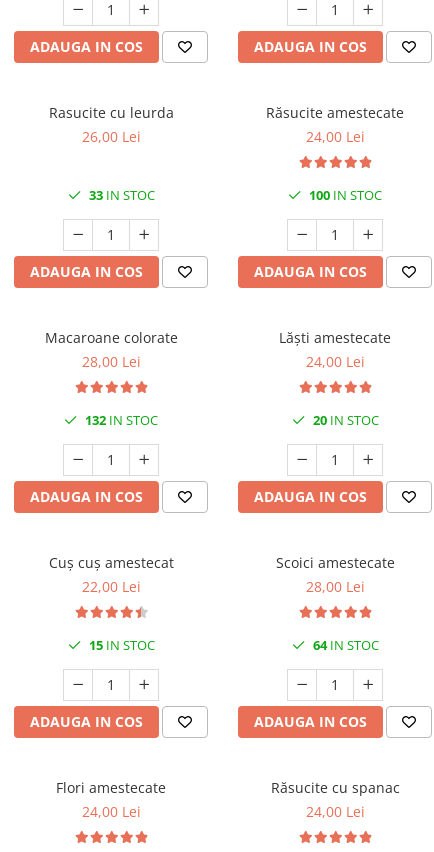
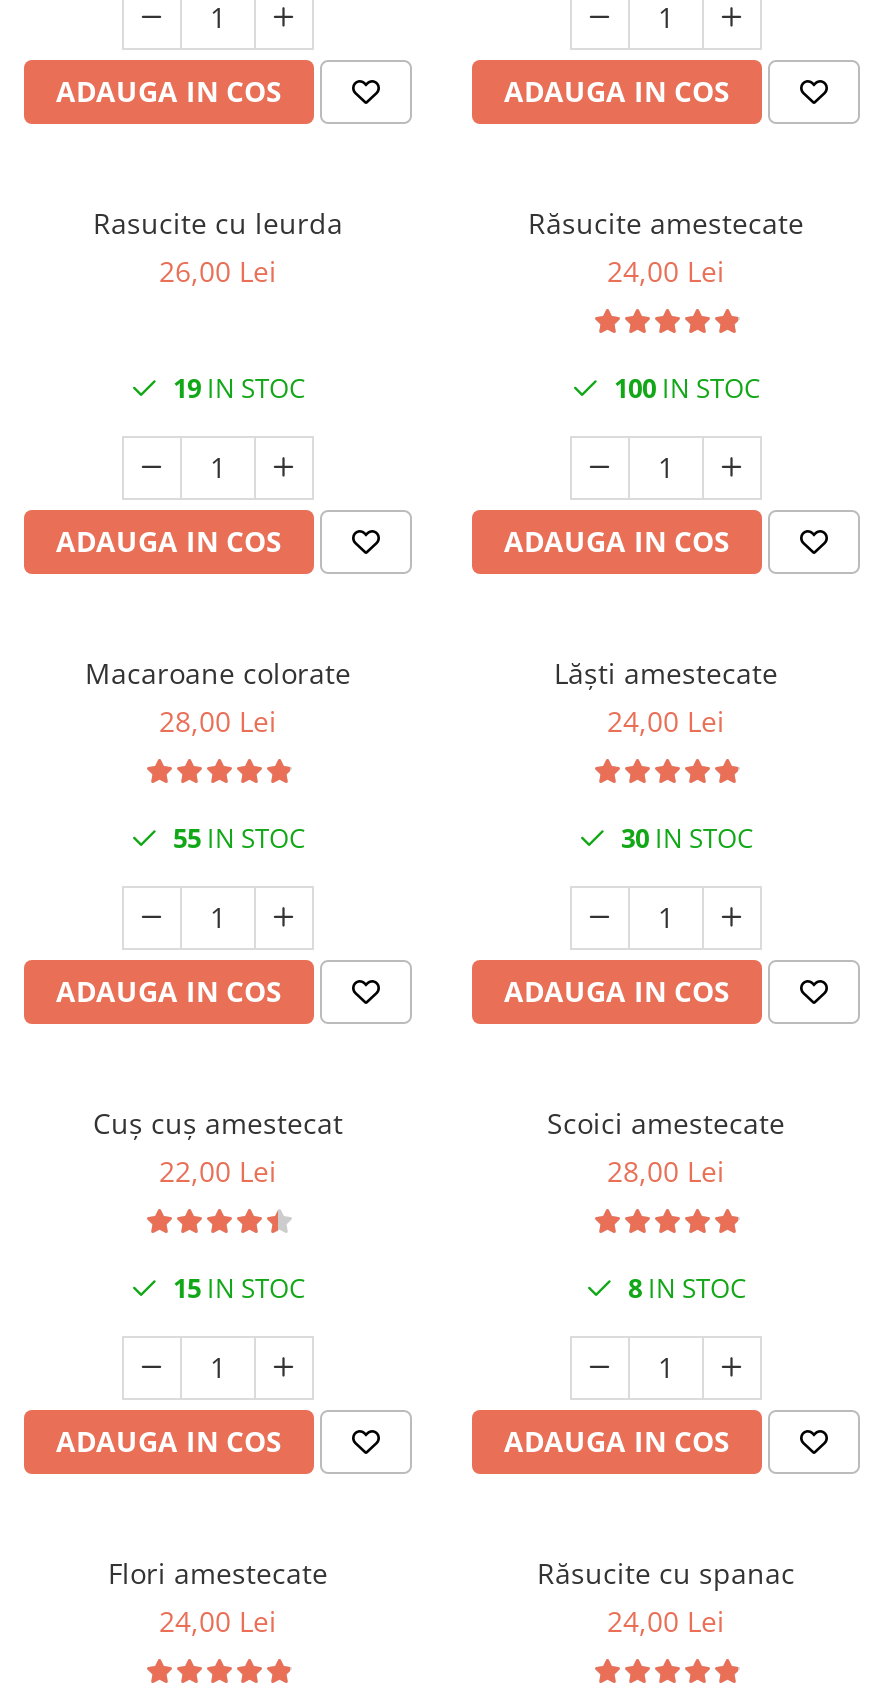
[88,186,154,204] 33 IN STOC -> [173,370,305,406] 19 IN STOC
[85,411,158,429] 132 IN STOC -> [173,820,305,856] 55 IN STOC
[312,411,378,429] 20 IN STOC -> [621,820,753,856] 30 IN STOC
[312,636,378,654] 64 IN STOC -> [628,1270,746,1306] 8 IN STOC

